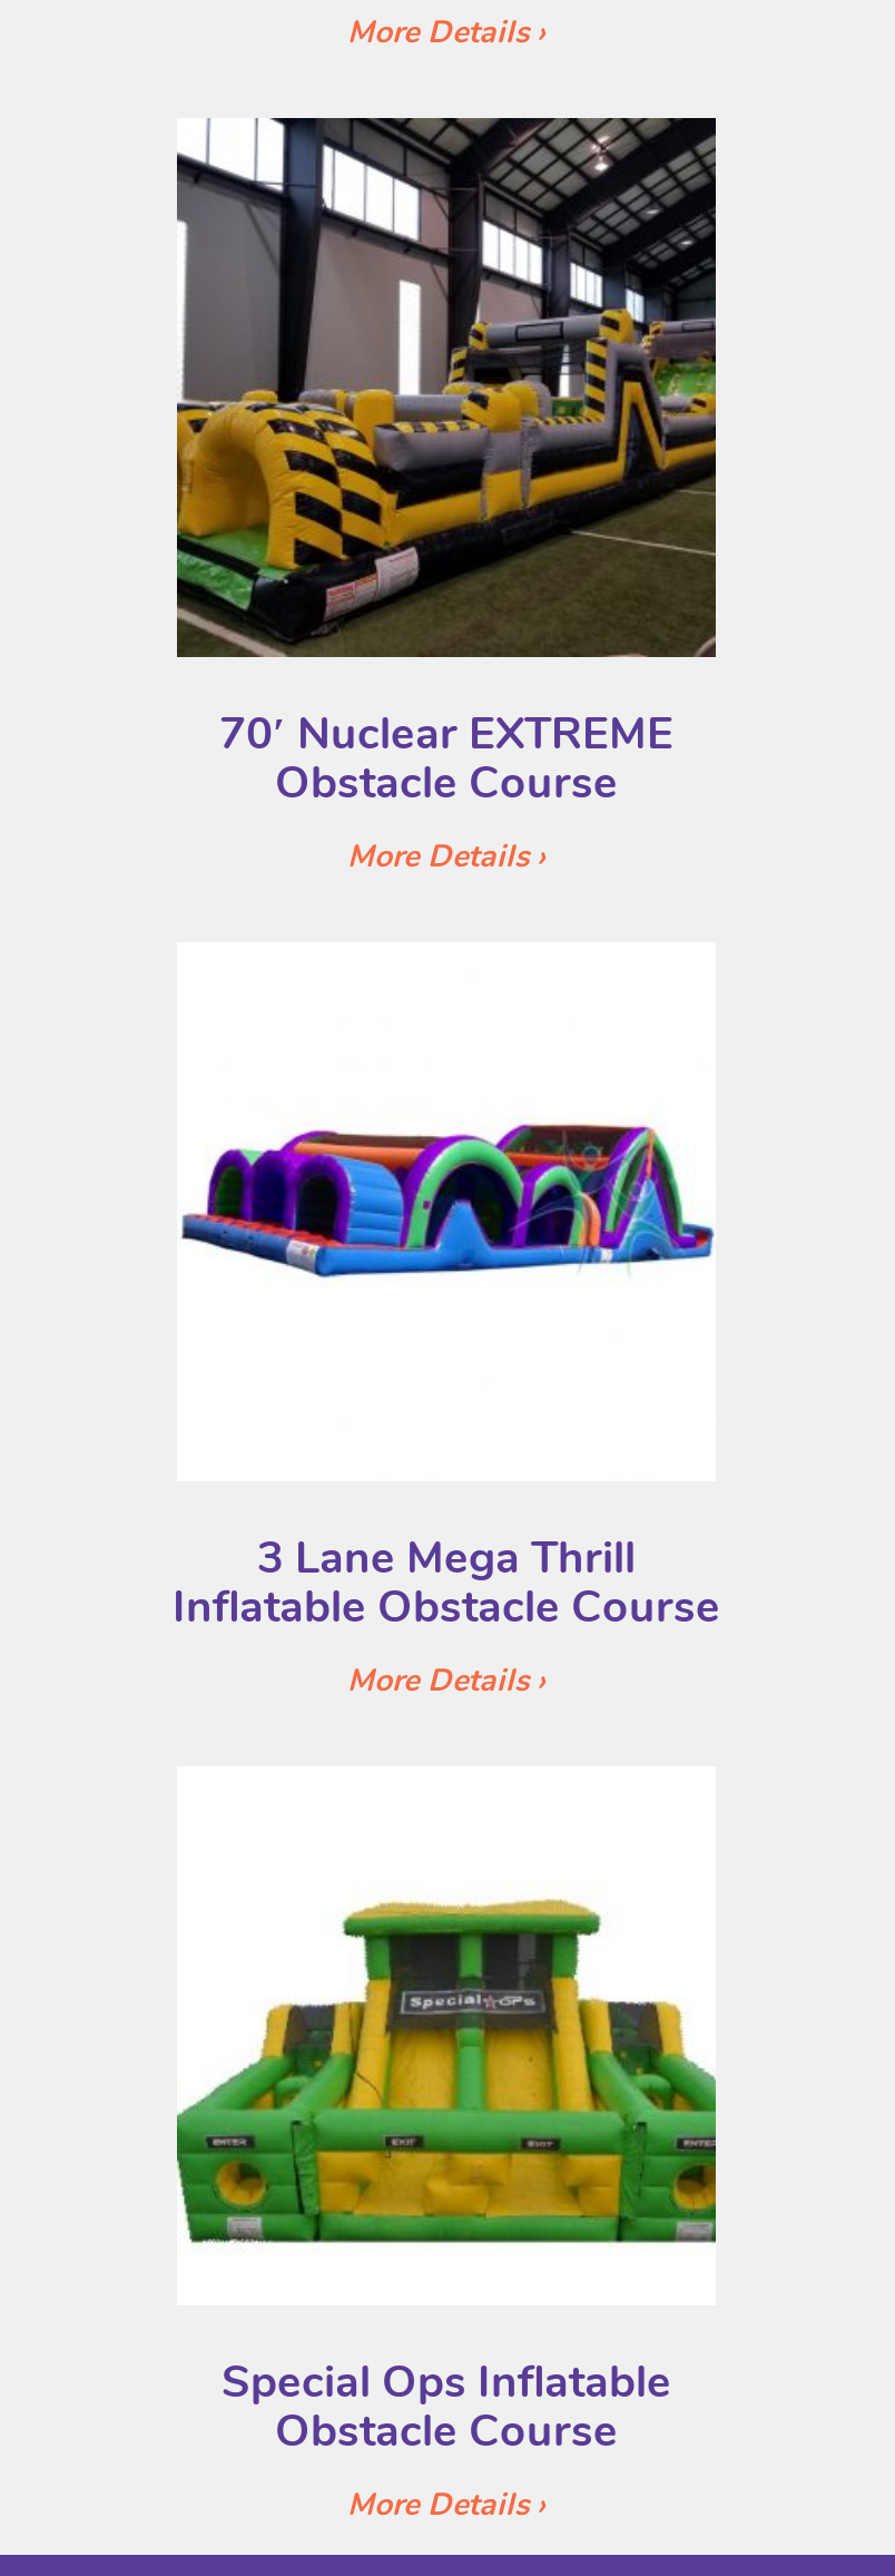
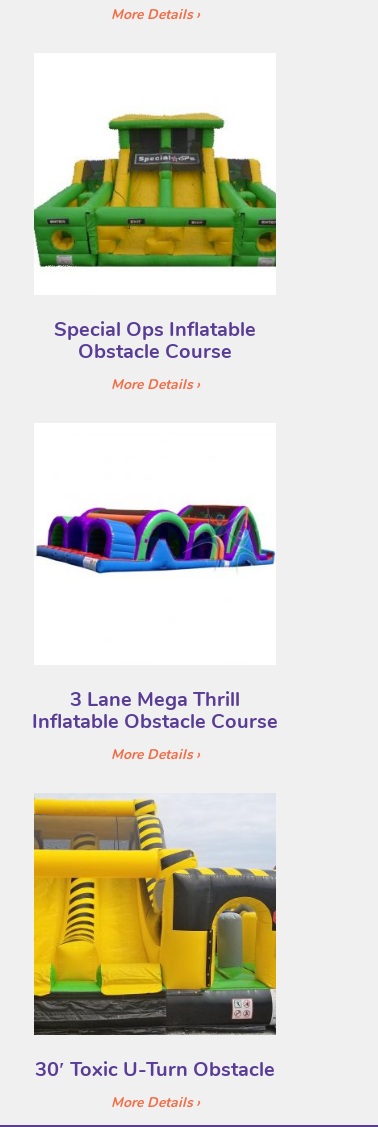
[175,116,718,659] [image] -> [33,53,277,295] [image]
[219,705,673,765] 70′ Nuclear EXTREME -> none
[175,1820,718,2305] [image] -> [33,795,277,1036] [image]
moved [222,2353,671,2413] -> [54,316,256,343]: Special Ops Inflatable
[275,2402,618,2462] Obstacle Course -> [35,1056,275,1083] 30′ Toxic U-Turn Obstacle

